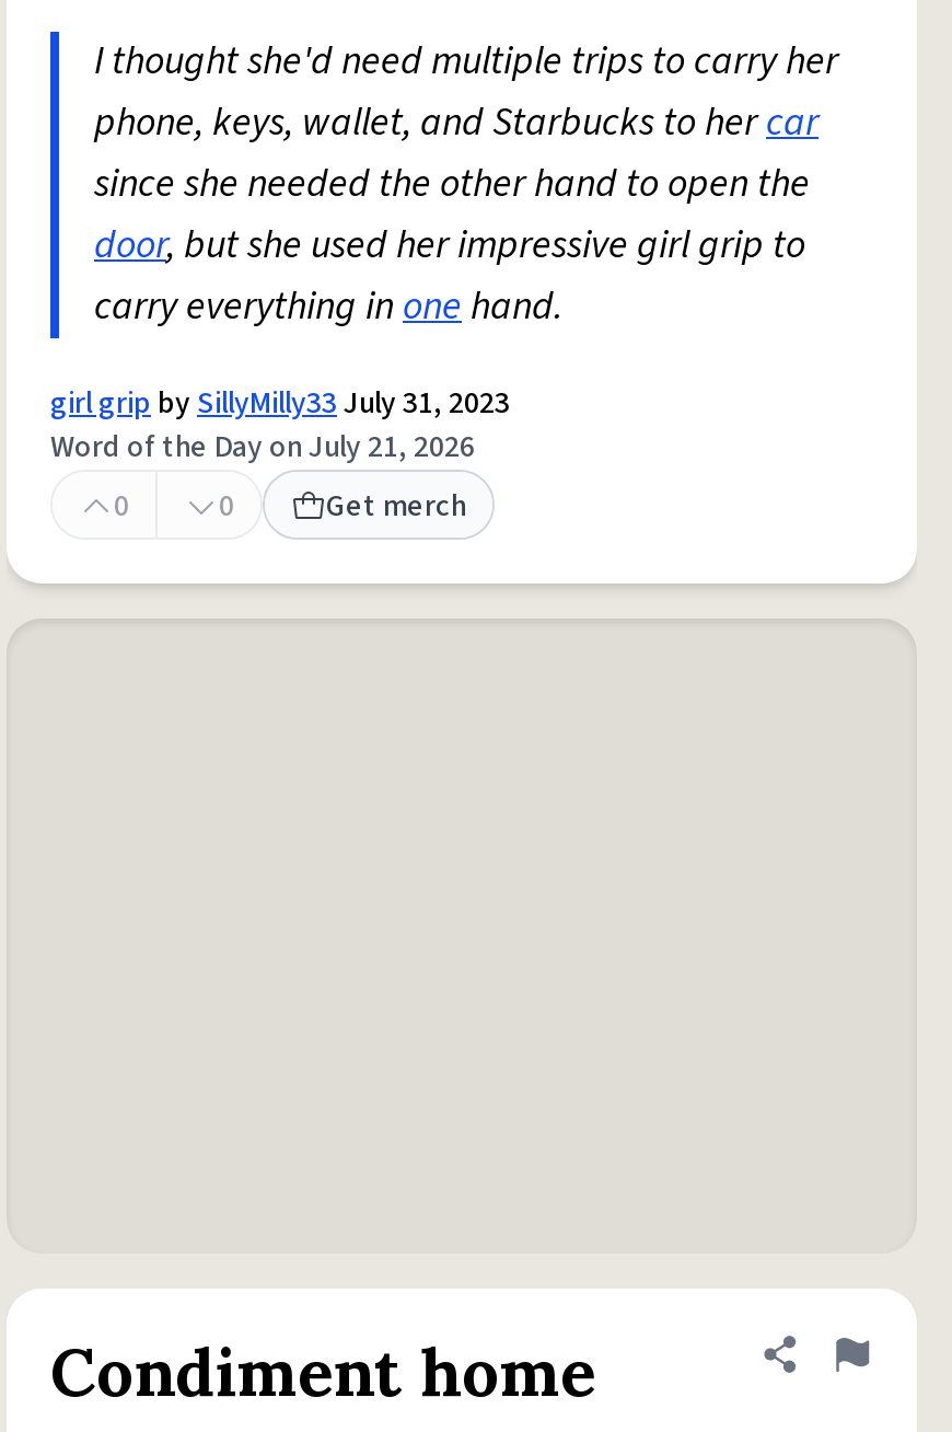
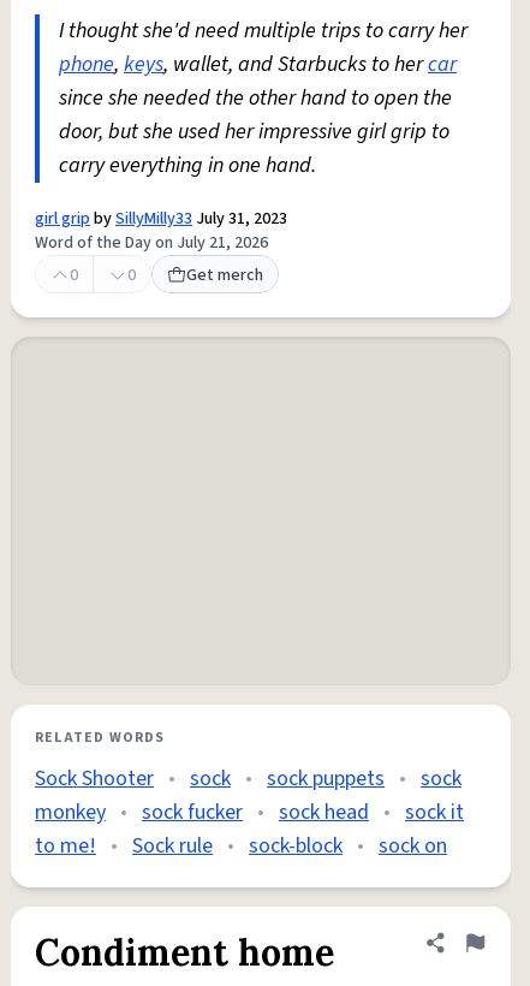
none -> [35,727,464,861] RELATED WORDS | Sock Shooter • sock • sock puppets • sock | monkey • sock fucker • sock head • sock it | to me! • Sock rule • sock-block • sock on

